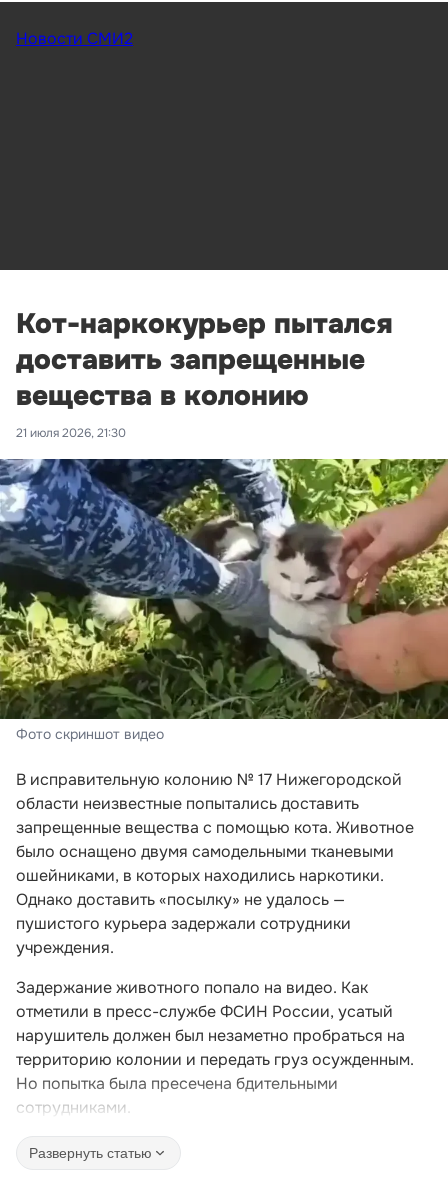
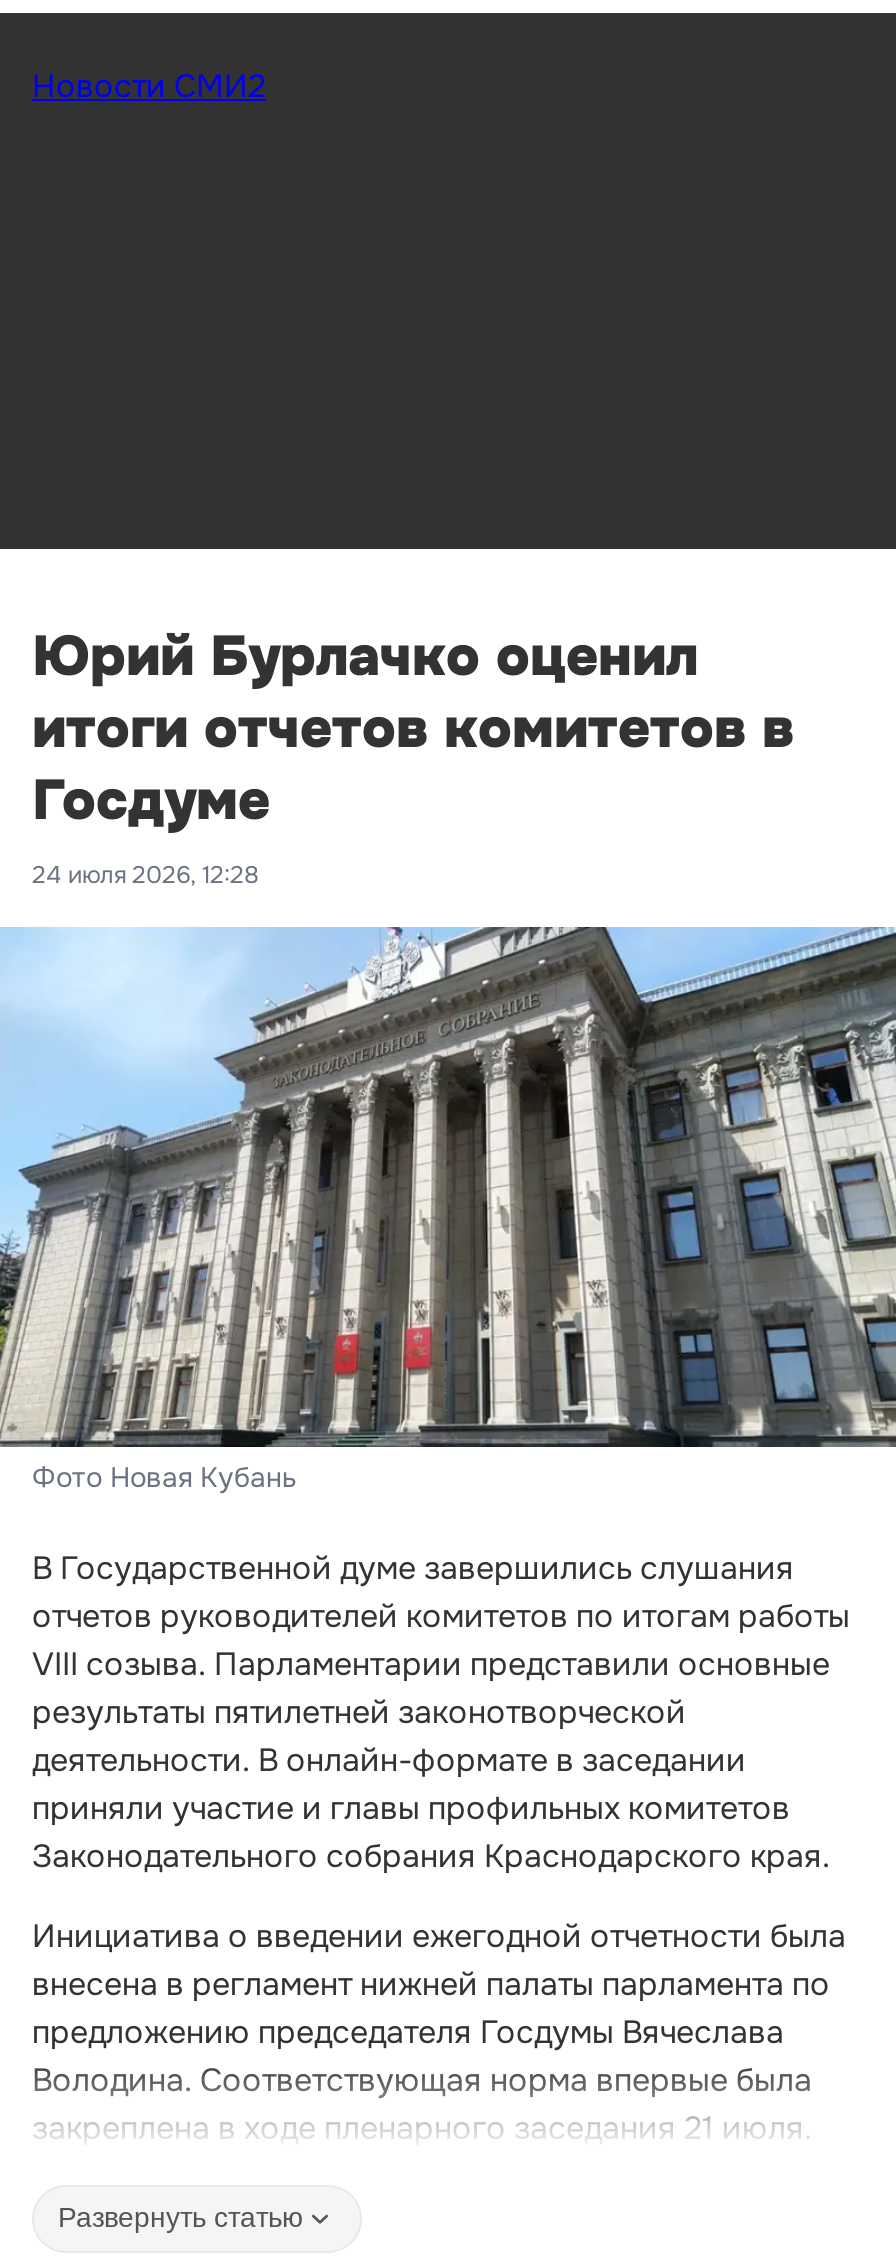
[16,306,393,441] Кот-наркокурьер пытался | доставить запрещенные | вещества в колонию | 21 июля 2026, 21:30 -> [32,621,794,891] Юрий Бурлачко оценил | итоги отчетов комитетов в | Госдуме | 24 июля 2026, 12:28
[3,458,445,743] [image] | Фото скриншот видео -> [6,925,890,1495] [image] | Фото Новая Кубань
[16,769,414,958] В исправительную колонию № 17 Нижегородской | области неизвестные попытались доставить | запрещенные вещества с помощью кота. Животное | было оснащено двумя самодельными тканевыми | ошейниками, в которых находились наркотики. | Однако доставить «посылку» не удалось — | пушистого курьера задержали сотрудники | учреждения. -> [32,1547,850,1877] В Государственной думе завершились слушания | отчетов руководителей комитетов по итогам работы | VIII созыва. Парламентарии представили основные | результаты пятилетней законотворческой | деятельности. В онлайн-формате в заседании | приняли участие и главы профильных комитетов | Законодательного собрания Краснодарского края.
[16,977,414,1118] Задержание животного попало на видео. Как | отметили в пресс-службе ФСИН России, усатый | нарушитель должен был незаметно пробраться на | территорию колонии и передать груз осужденным. | Но попытка была пресечена бдительными | сотрудниками. -> [32,1915,846,2149] Инициатива о введении ежегодной отчетности была | внесена в регламент нижней палаты парламента по | предложению председателя Госдумы Вячеслава | Володина. Соответствующая норма впервые была | закреплена в ходе пленарного заседания 21 июля.

